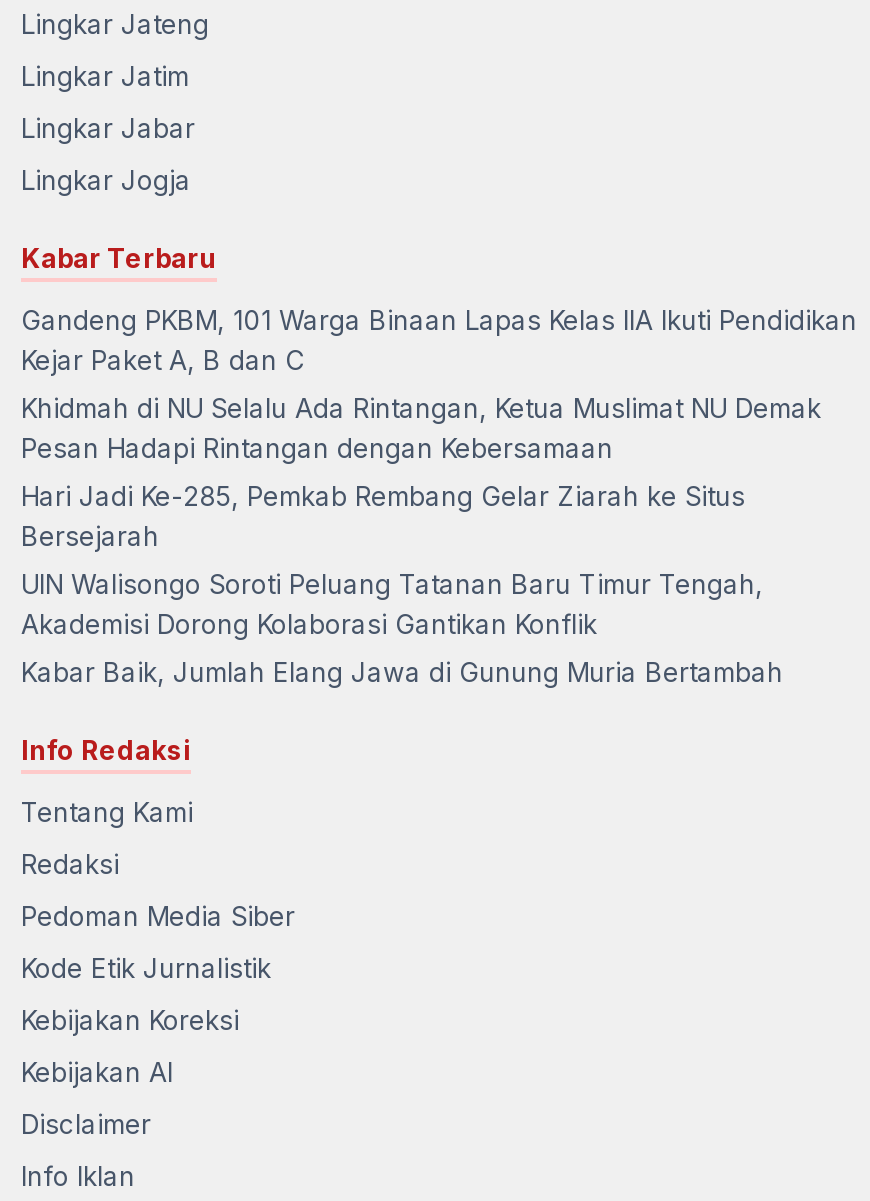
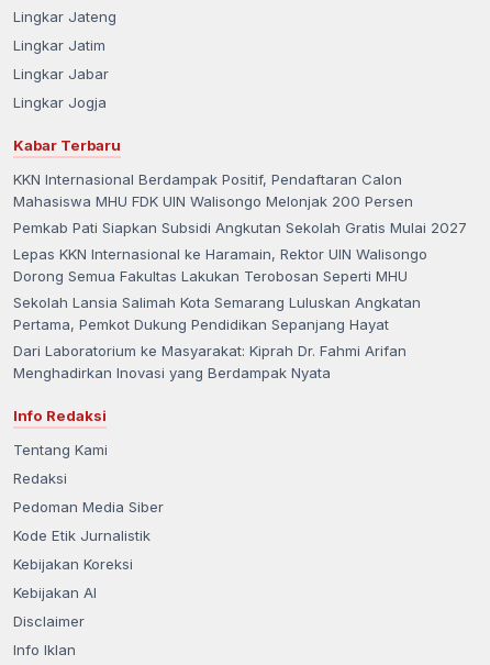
[21,304,857,376] Gandeng PKBM, 101 Warga Binaan Lapas Kelas IIA Ikuti Pendidikan | Kejar Paket A, B dan C -> [13,170,413,210] KKN Internasional Berdampak Positif, Pendaftaran Calon | Mahasiswa MHU FDK UIN Walisongo Melonjak 200 Persen
[21,392,821,464] Khidmah di NU Selalu Ada Rintangan, Ketua Muslimat NU Demak | Pesan Hadapi Rintangan dengan Kebersamaan -> [13,219,467,236] Pemkab Pati Siapkan Subsidi Angkutan Sekolah Gratis Mulai 2027
[21,480,745,552] Hari Jadi Ke-285, Pemkab Rembang Gelar Ziarah ke Situs | Bersejarah -> [13,245,427,285] Lepas KKN Internasional ke Haramain, Rektor UIN Walisongo | Dorong Semua Fakultas Lakukan Terobosan Seperti MHU
[21,568,763,640] UIN Walisongo Soroti Peluang Tatanan Baru Timur Tengah, | Akademisi Dorong Kolaborasi Gantikan Konflik -> [13,294,421,333] Sekolah Lansia Salimah Kota Semarang Luluskan Angkatan | Pertama, Pemkot Dukung Pendidikan Sepanjang Hayat
[21,656,783,688] Kabar Baik, Jumlah Elang Jawa di Gunung Muria Bertambah -> [13,342,407,382] Dari Laboratorium ke Masyarakat: Kiprah Dr. Fahmi Arifan | Menghadirkan Inovasi yang Berdampak Nyata

